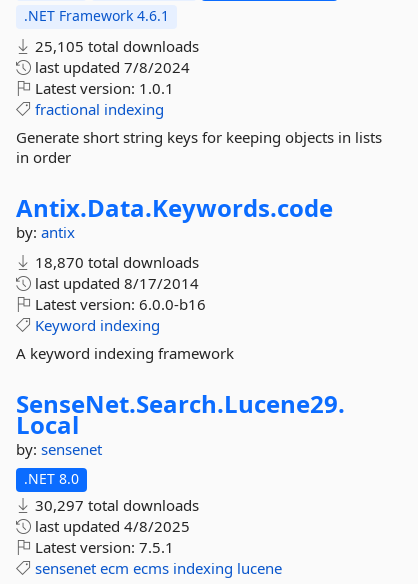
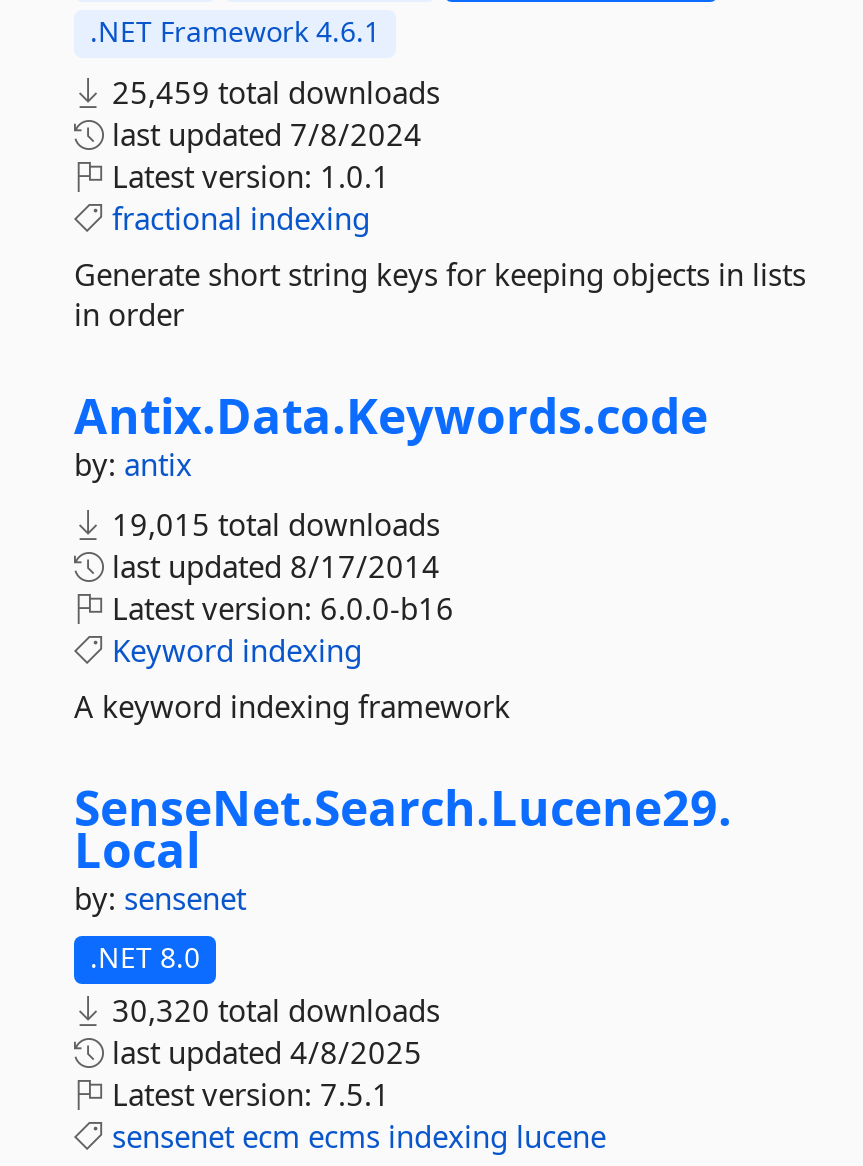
[31,36,199,56] 25,105 total downloads -> [104,72,440,112] 25,459 total downloads
[31,252,199,272] 18,870 total downloads -> [104,504,440,544] 19,015 total downloads
[31,495,199,515] 30,297 total downloads -> [104,990,440,1030] 30,320 total downloads

